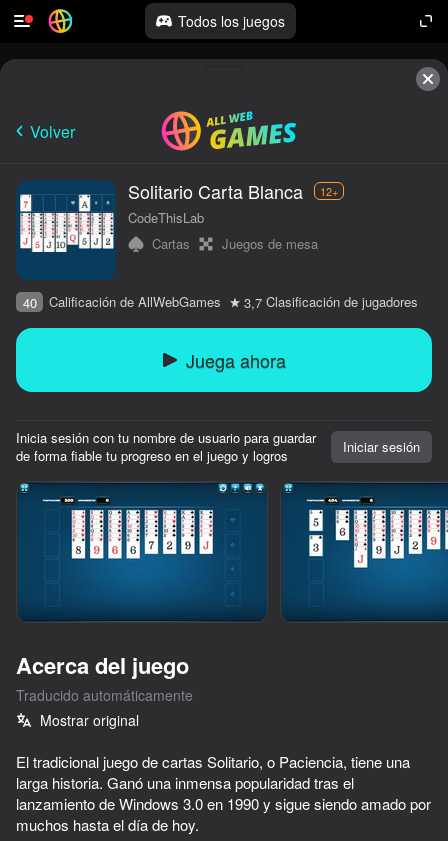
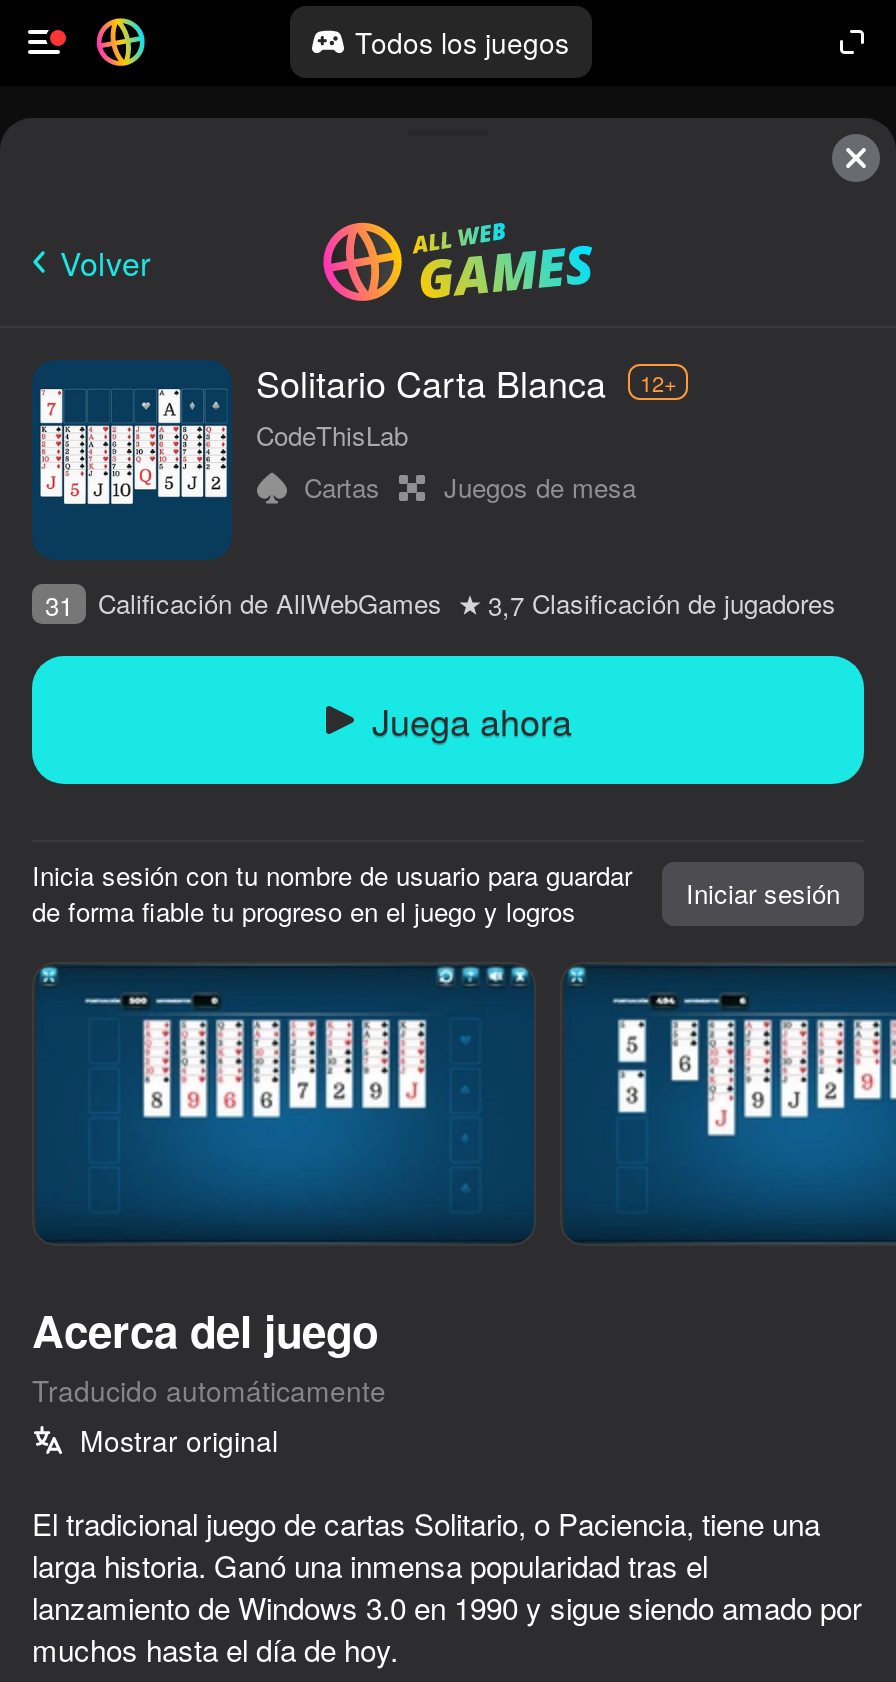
[22,292,418,311] 40 Calificación de AllWebGames 3,7 Clasificación de jugadores -> [45,584,836,623] 31 Calificación de AllWebGames 3,7 Clasificación de jugadores

